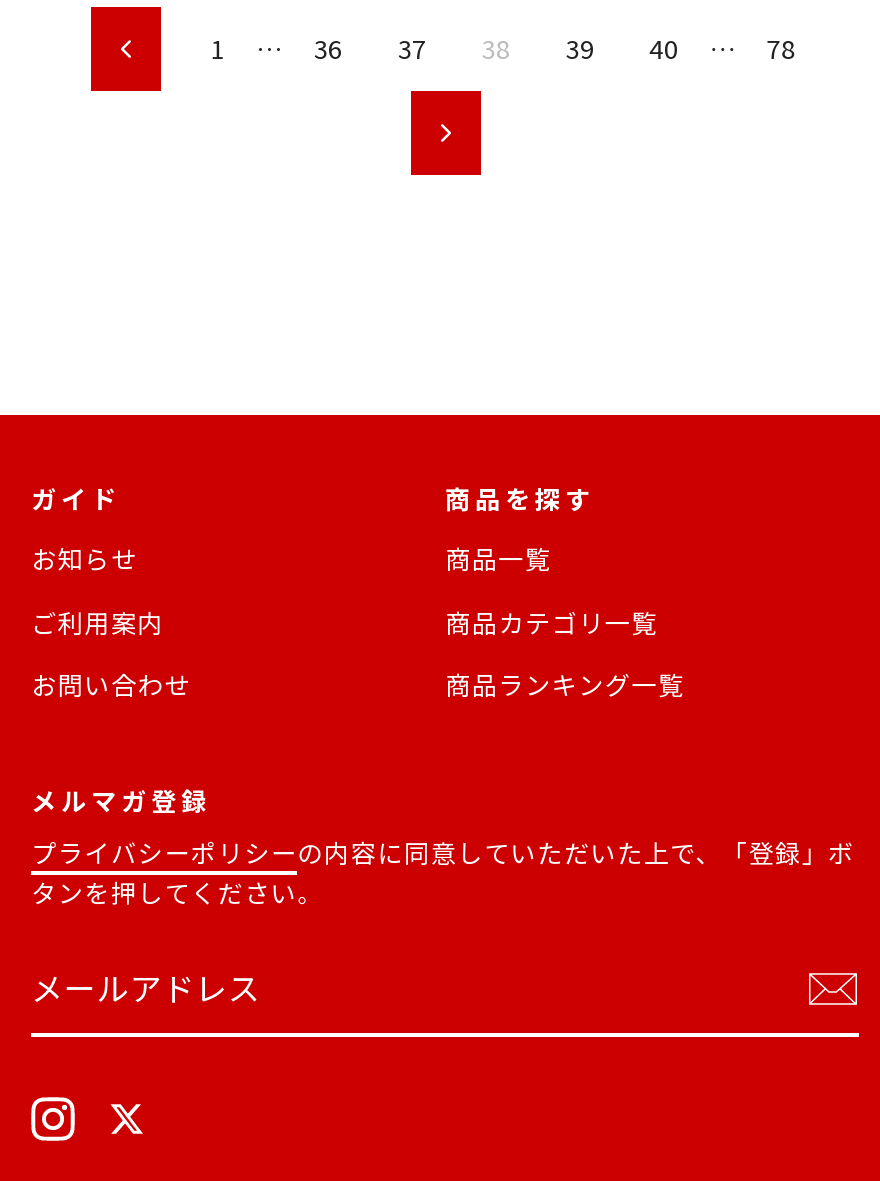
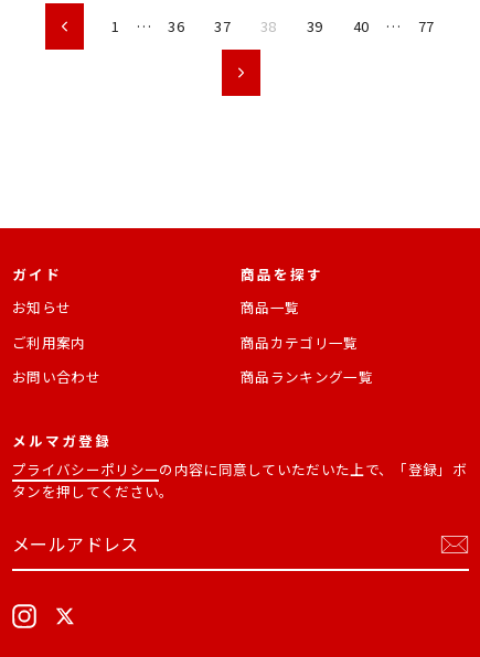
[767,28,796,66] 78 -> [418,15,434,36] 77

